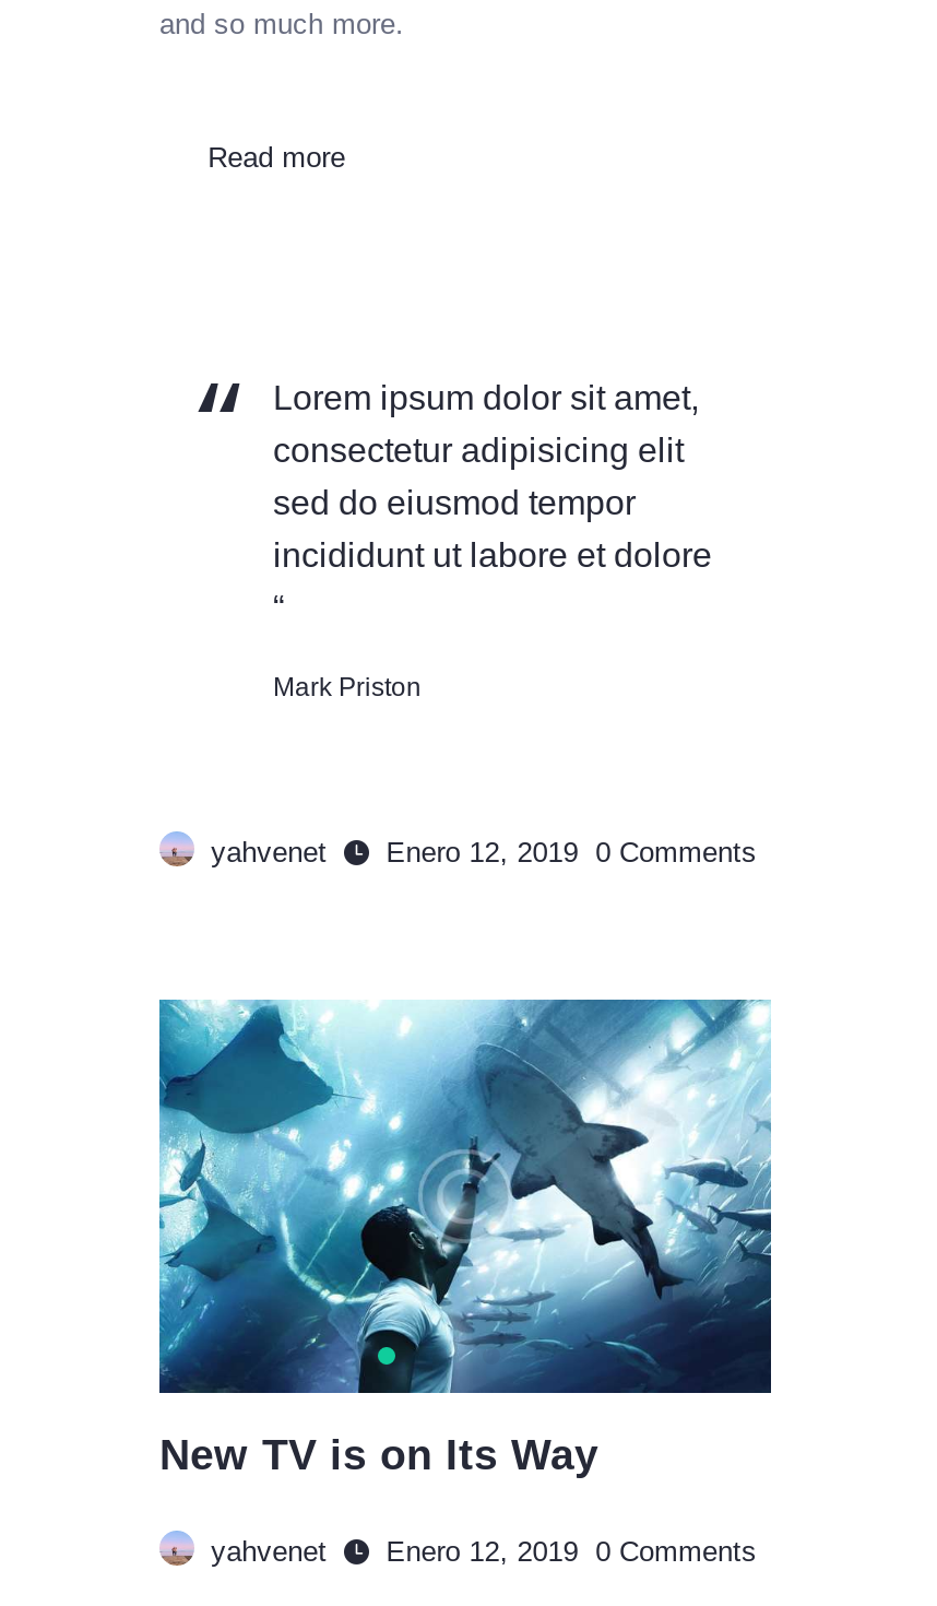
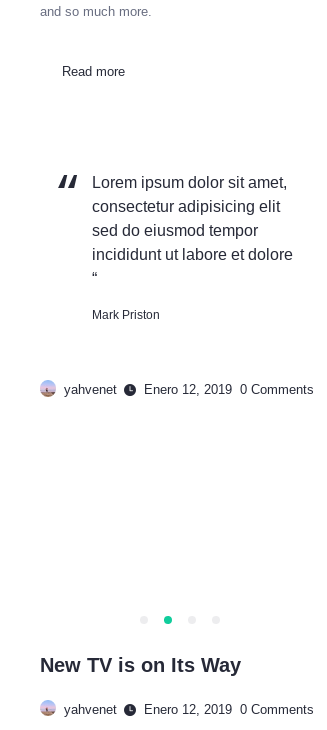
[157,996,773,1396] [image] -> none

